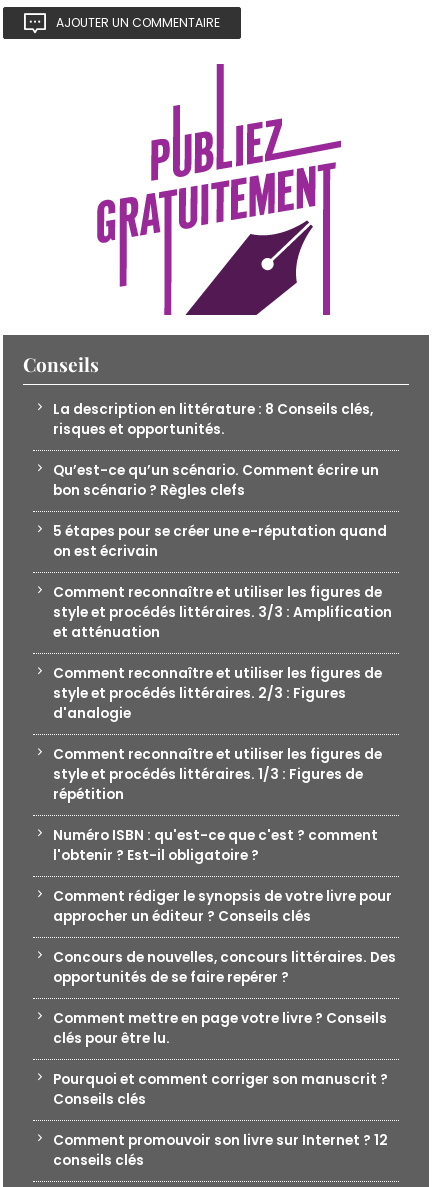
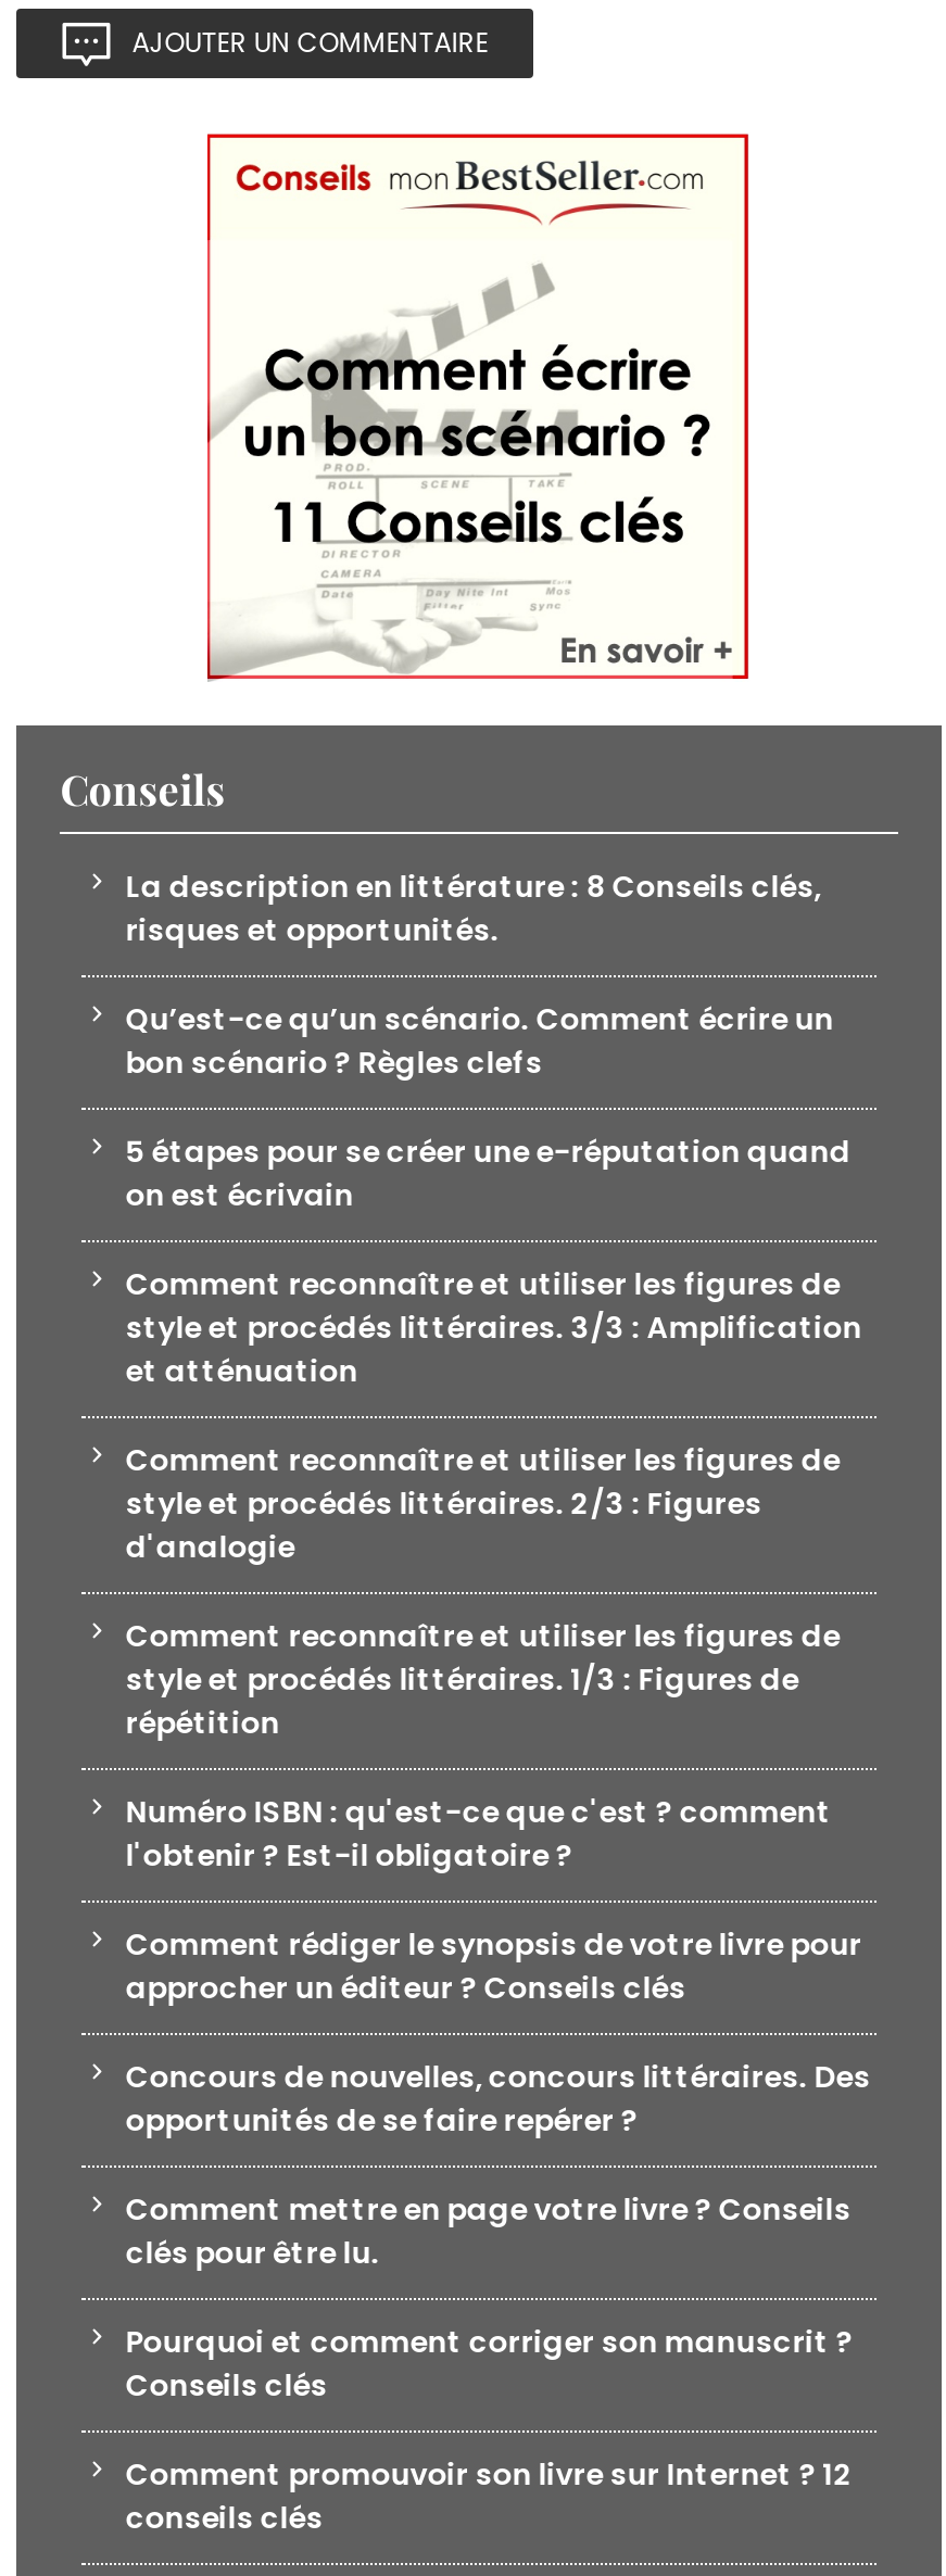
[91,63,342,316] [image] -> [205,130,751,682] [image]

